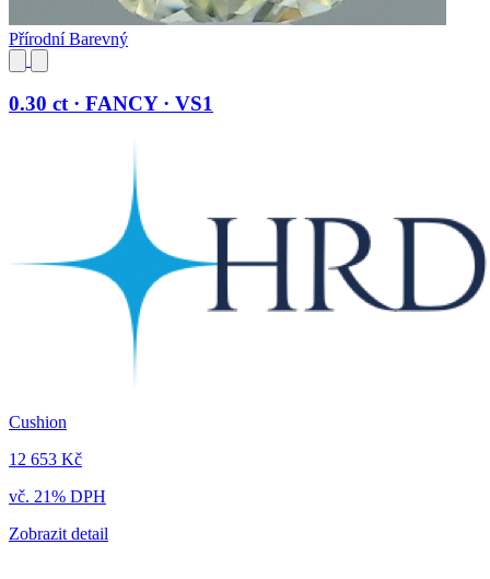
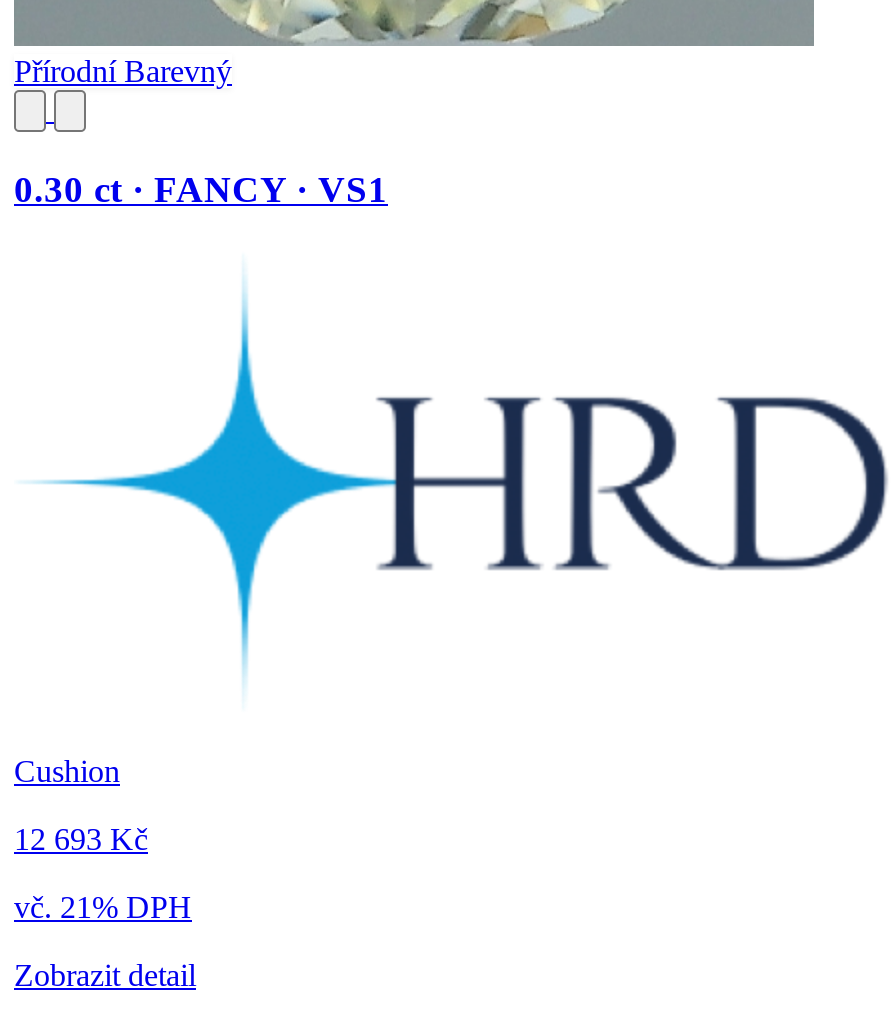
[9,450,82,468] 12 653 Kč -> [14,822,148,856] 12 693 Kč

